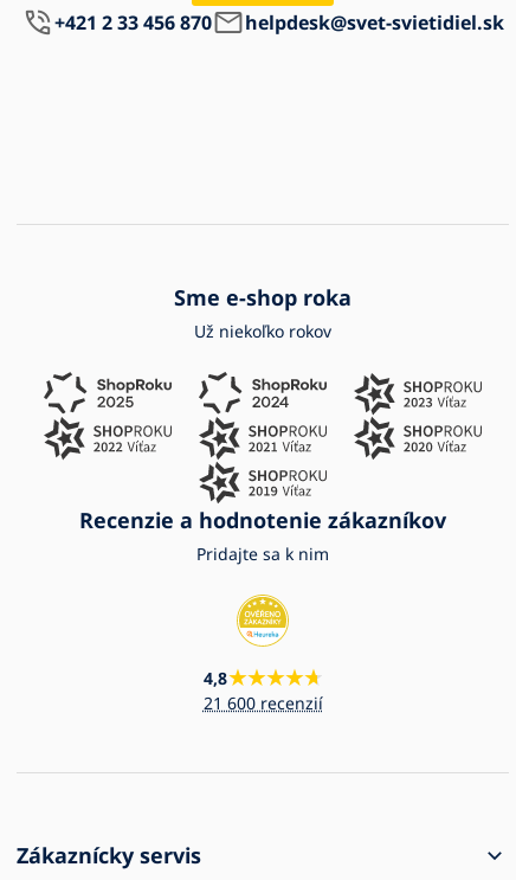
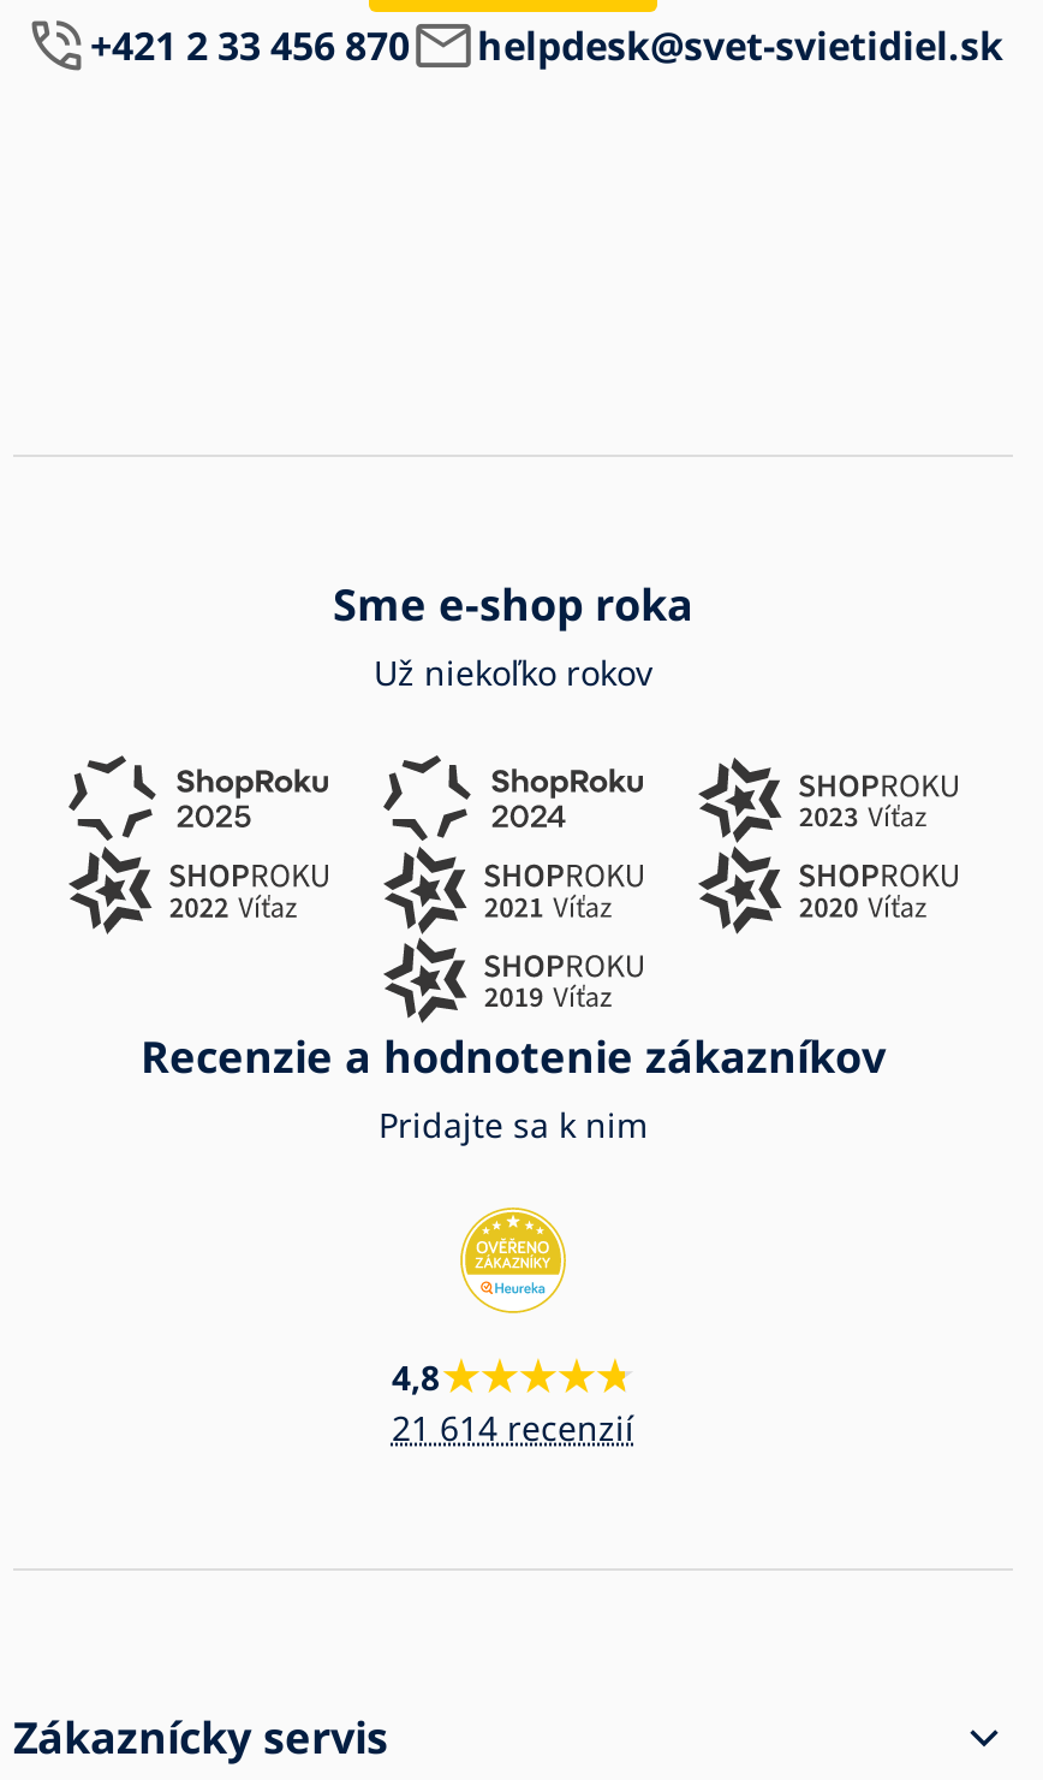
[203,692,322,714] 21 600 recenzií -> [392,1405,634,1450] 21 614 recenzií

